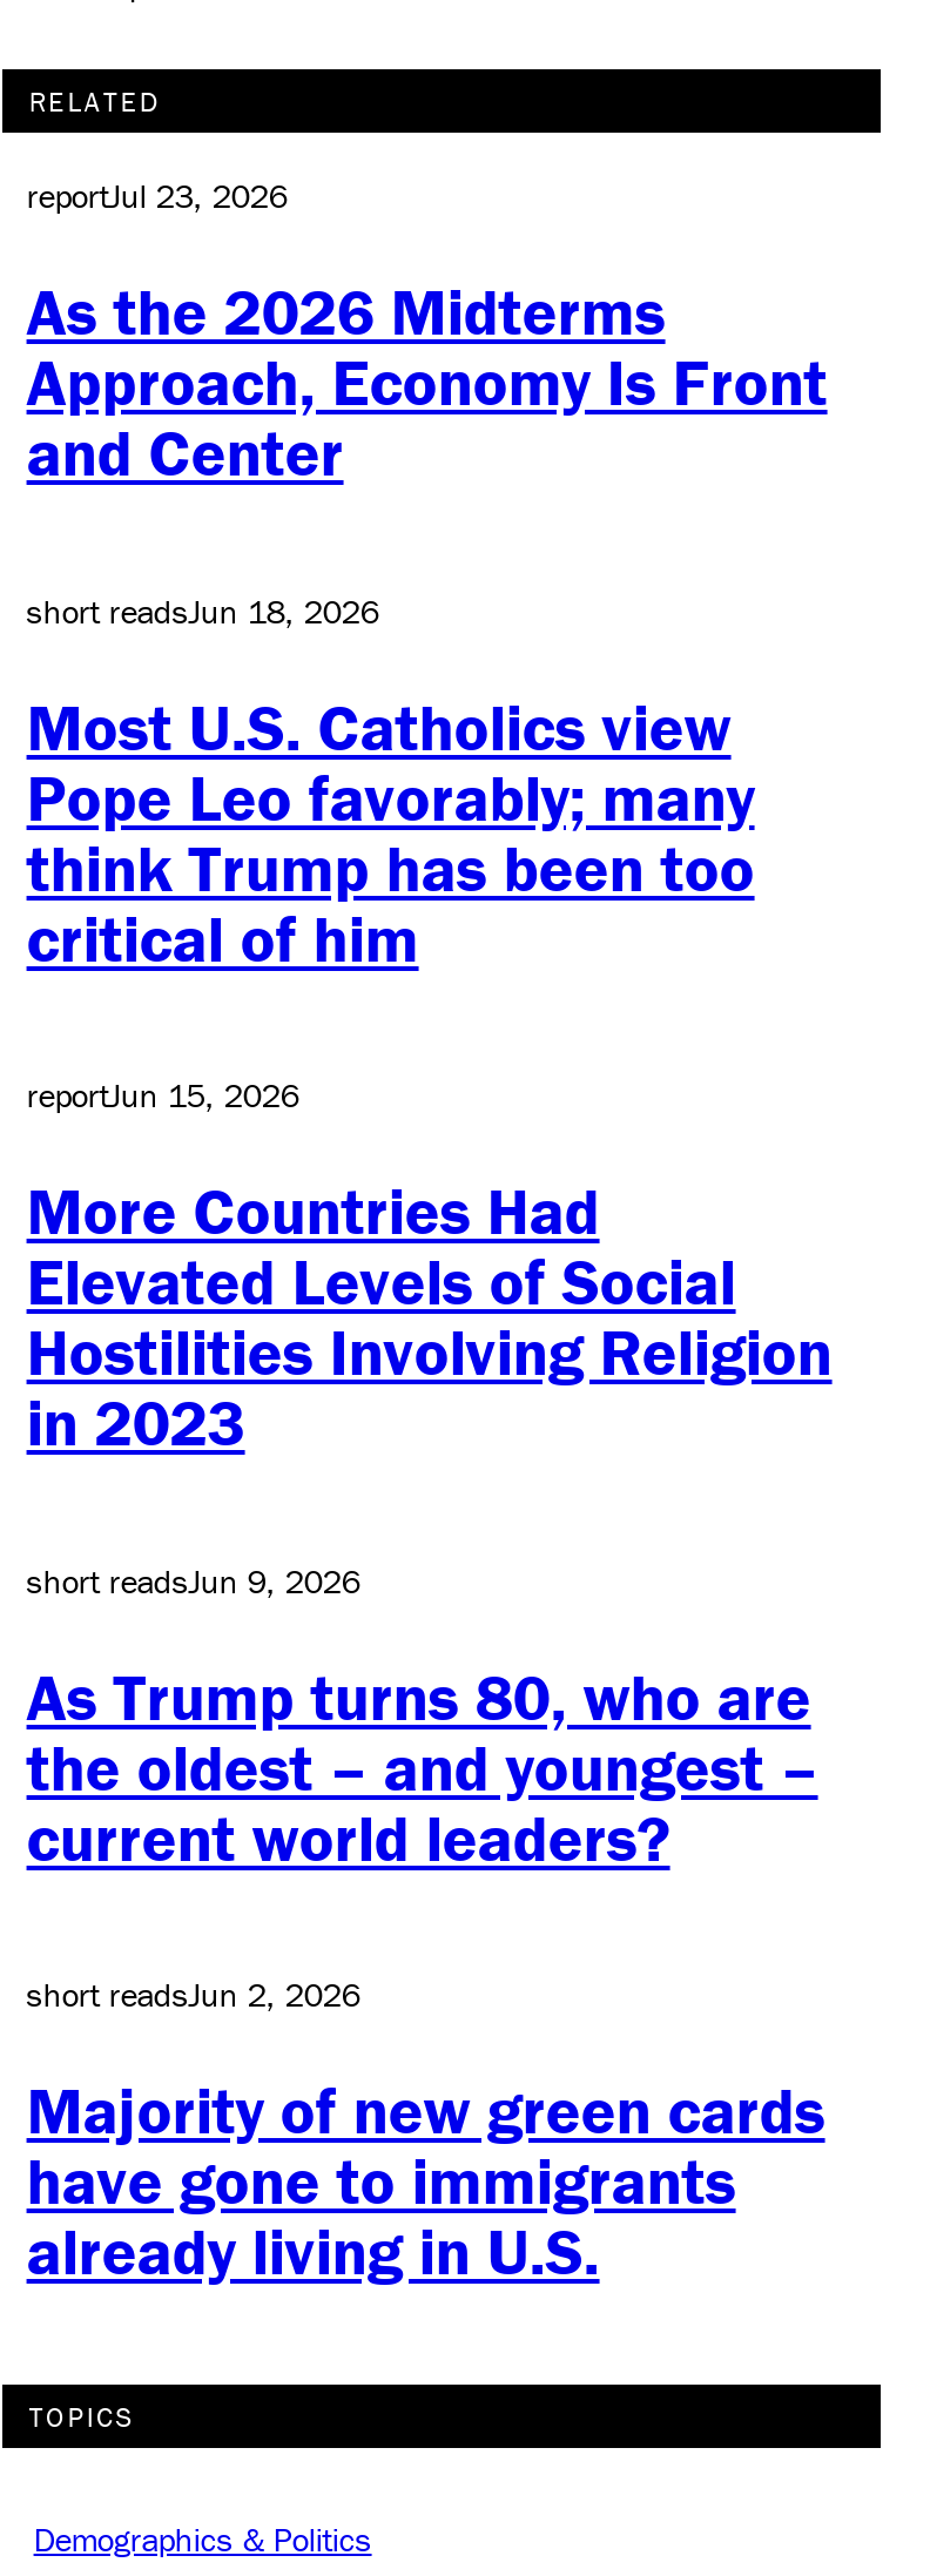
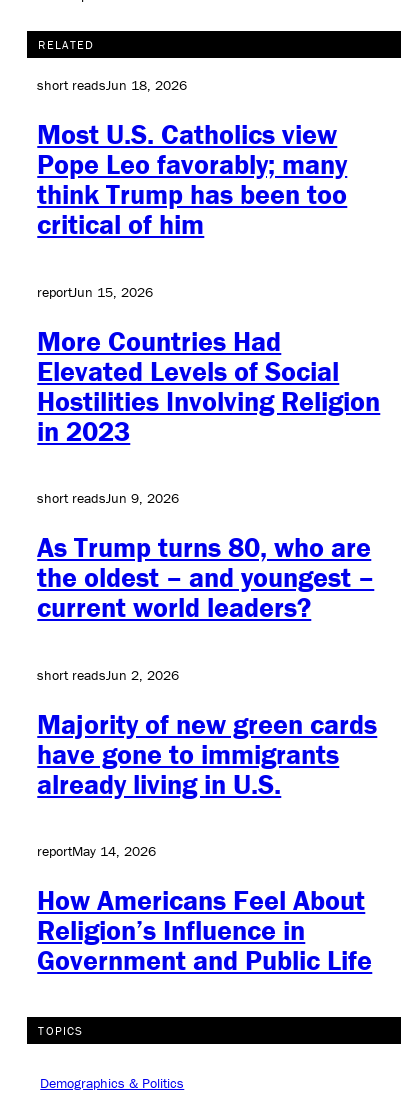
[27,175,827,492] reportJul 23, 2026 | As the 2026 Midterms | Approach, Economy Is Front | and Center -> none
moved [27,589,832,2292] -> [37,76,380,801]: short readsJun 18, 2026 | Most U.S. Catholics view | Pope Leo favorably; many | ... | have gone to immigrants | already living in U.S.
none -> [37,842,372,977] reportMay 14, 2026 | How Americans Feel About | Religion’s Influence in | Government and Public Life

